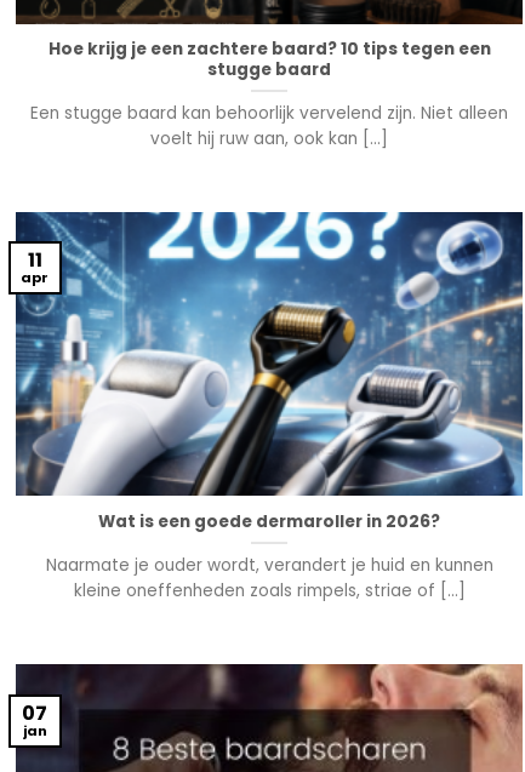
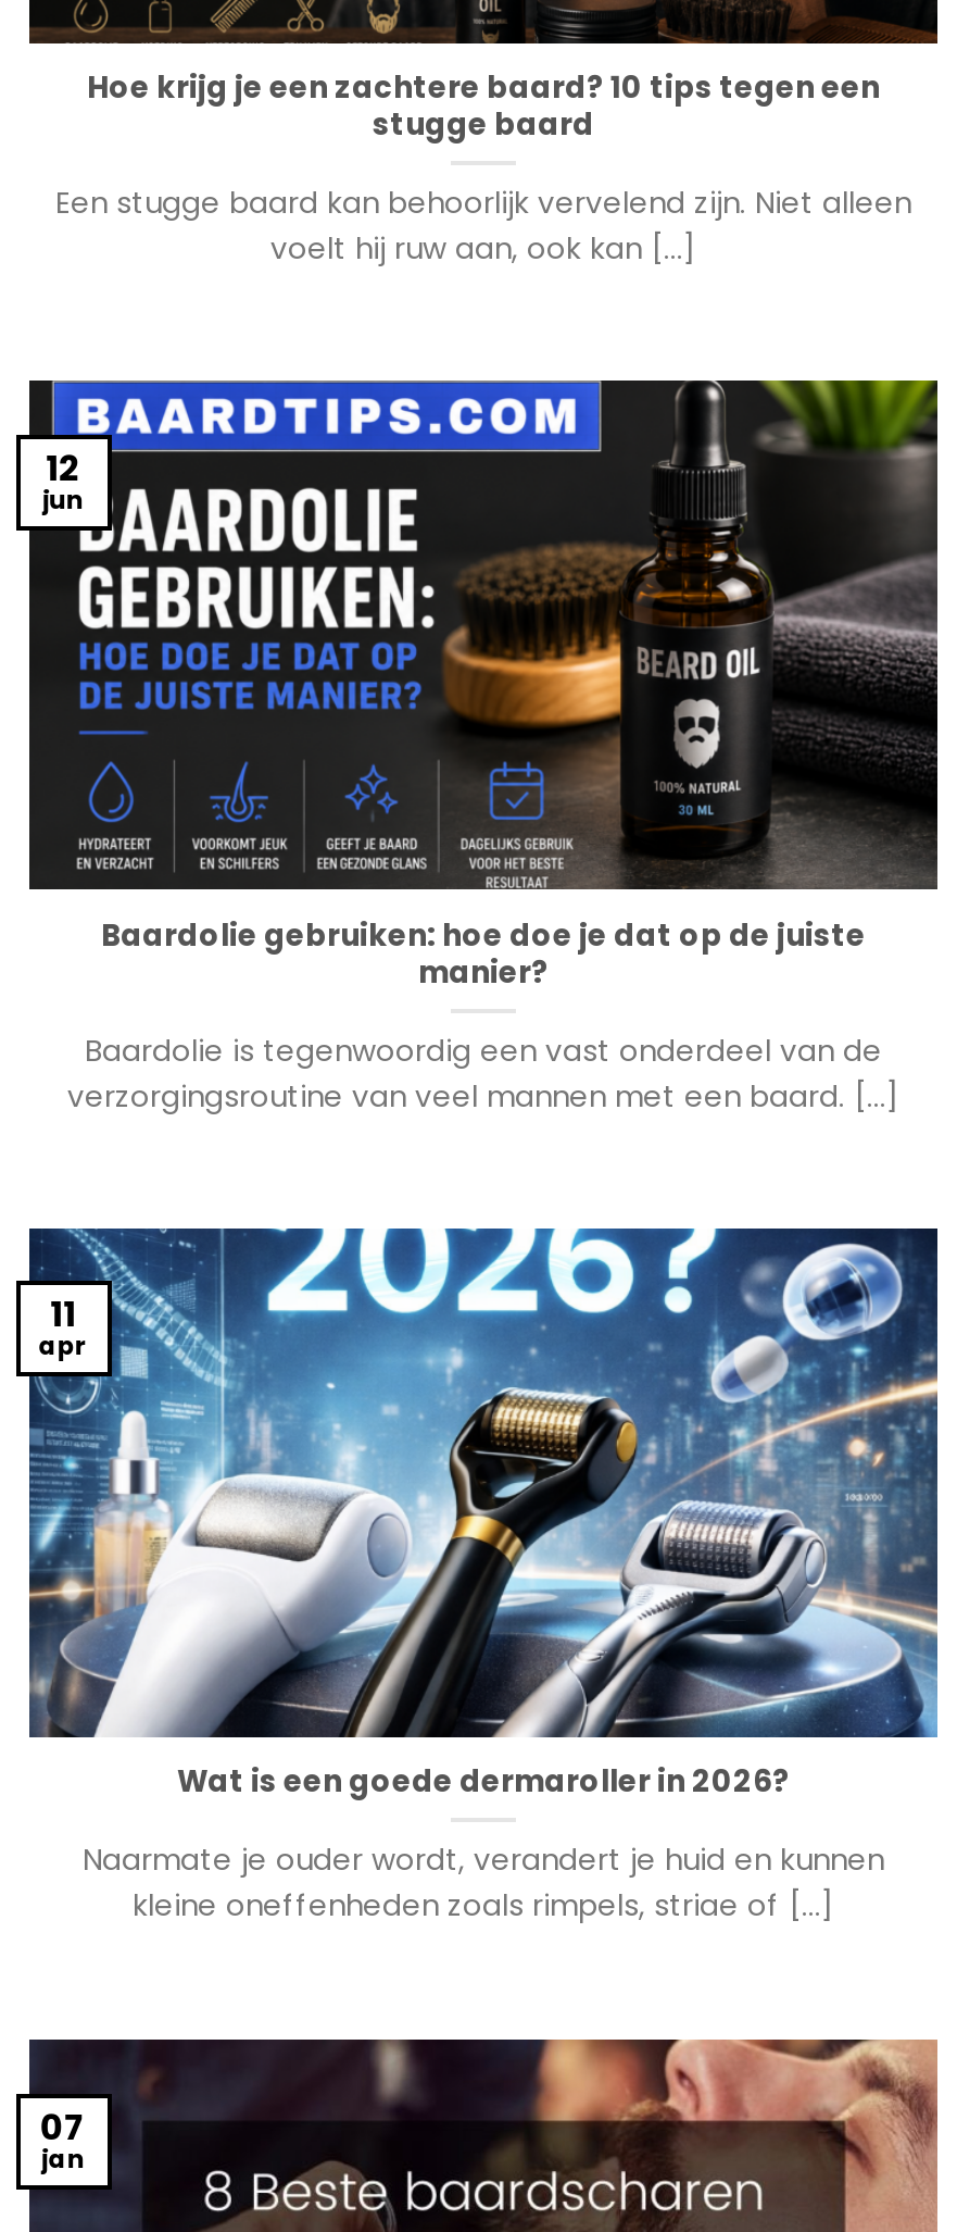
none -> [34,378,937,891] [image] | 12 | jun
none -> [67,915,899,1117] Baardolie gebruiken: hoe doe je dat op de juiste | manier? | Baardolie is tegenwoordig een vast onderdeel van de | verzorgingsroutine van veel mannen met een baard. [...]

